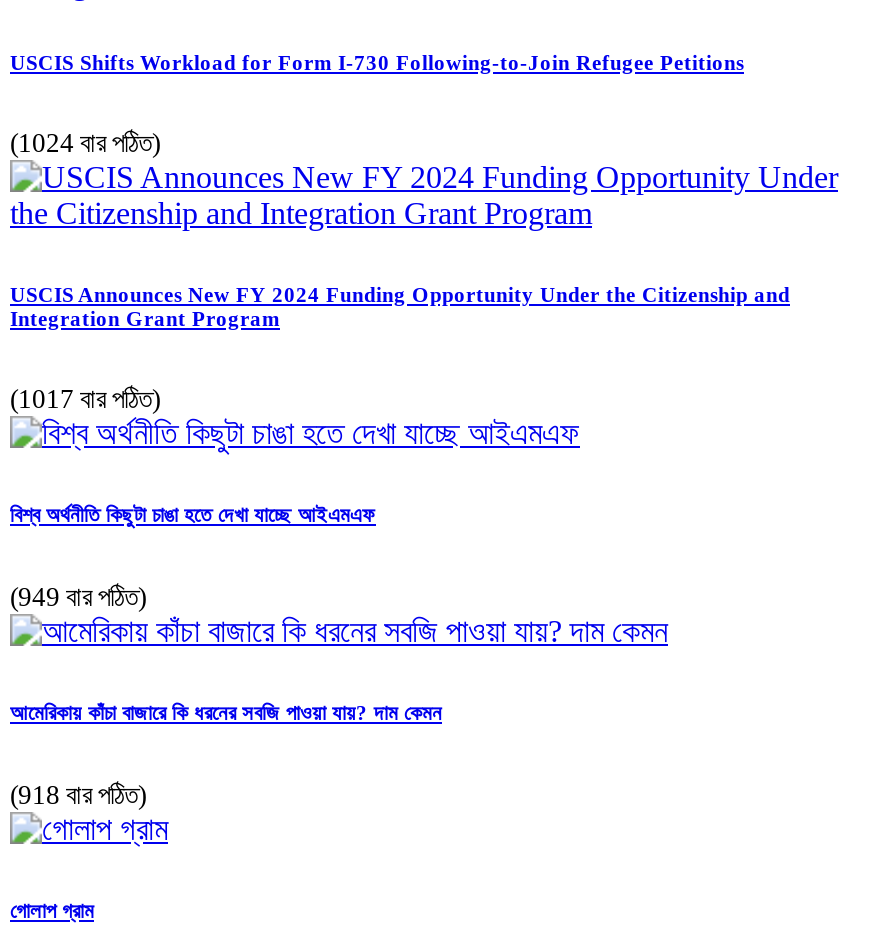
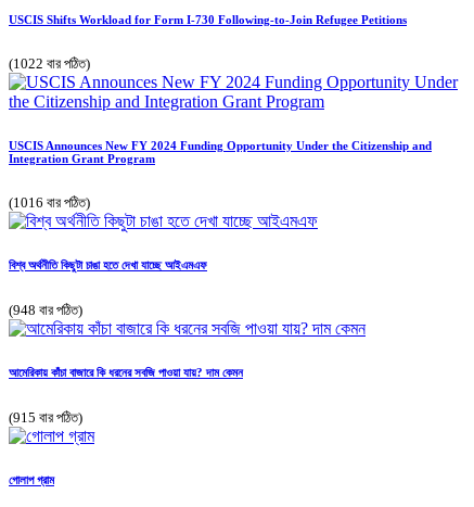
[10,129,160,159] (1024 বার পঠিত) -> [9,56,90,72] (1022 বার পঠিত)
[10,385,160,415] (1017 বার পঠিত) -> [9,195,90,211] (1016 বার পঠিত)
[10,583,146,613] (949 বার পঠিত) -> [9,302,82,318] (948 বার পঠিত)
[10,780,146,810] (918 বার পঠিত) -> [9,410,82,426] (915 বার পঠিত)

